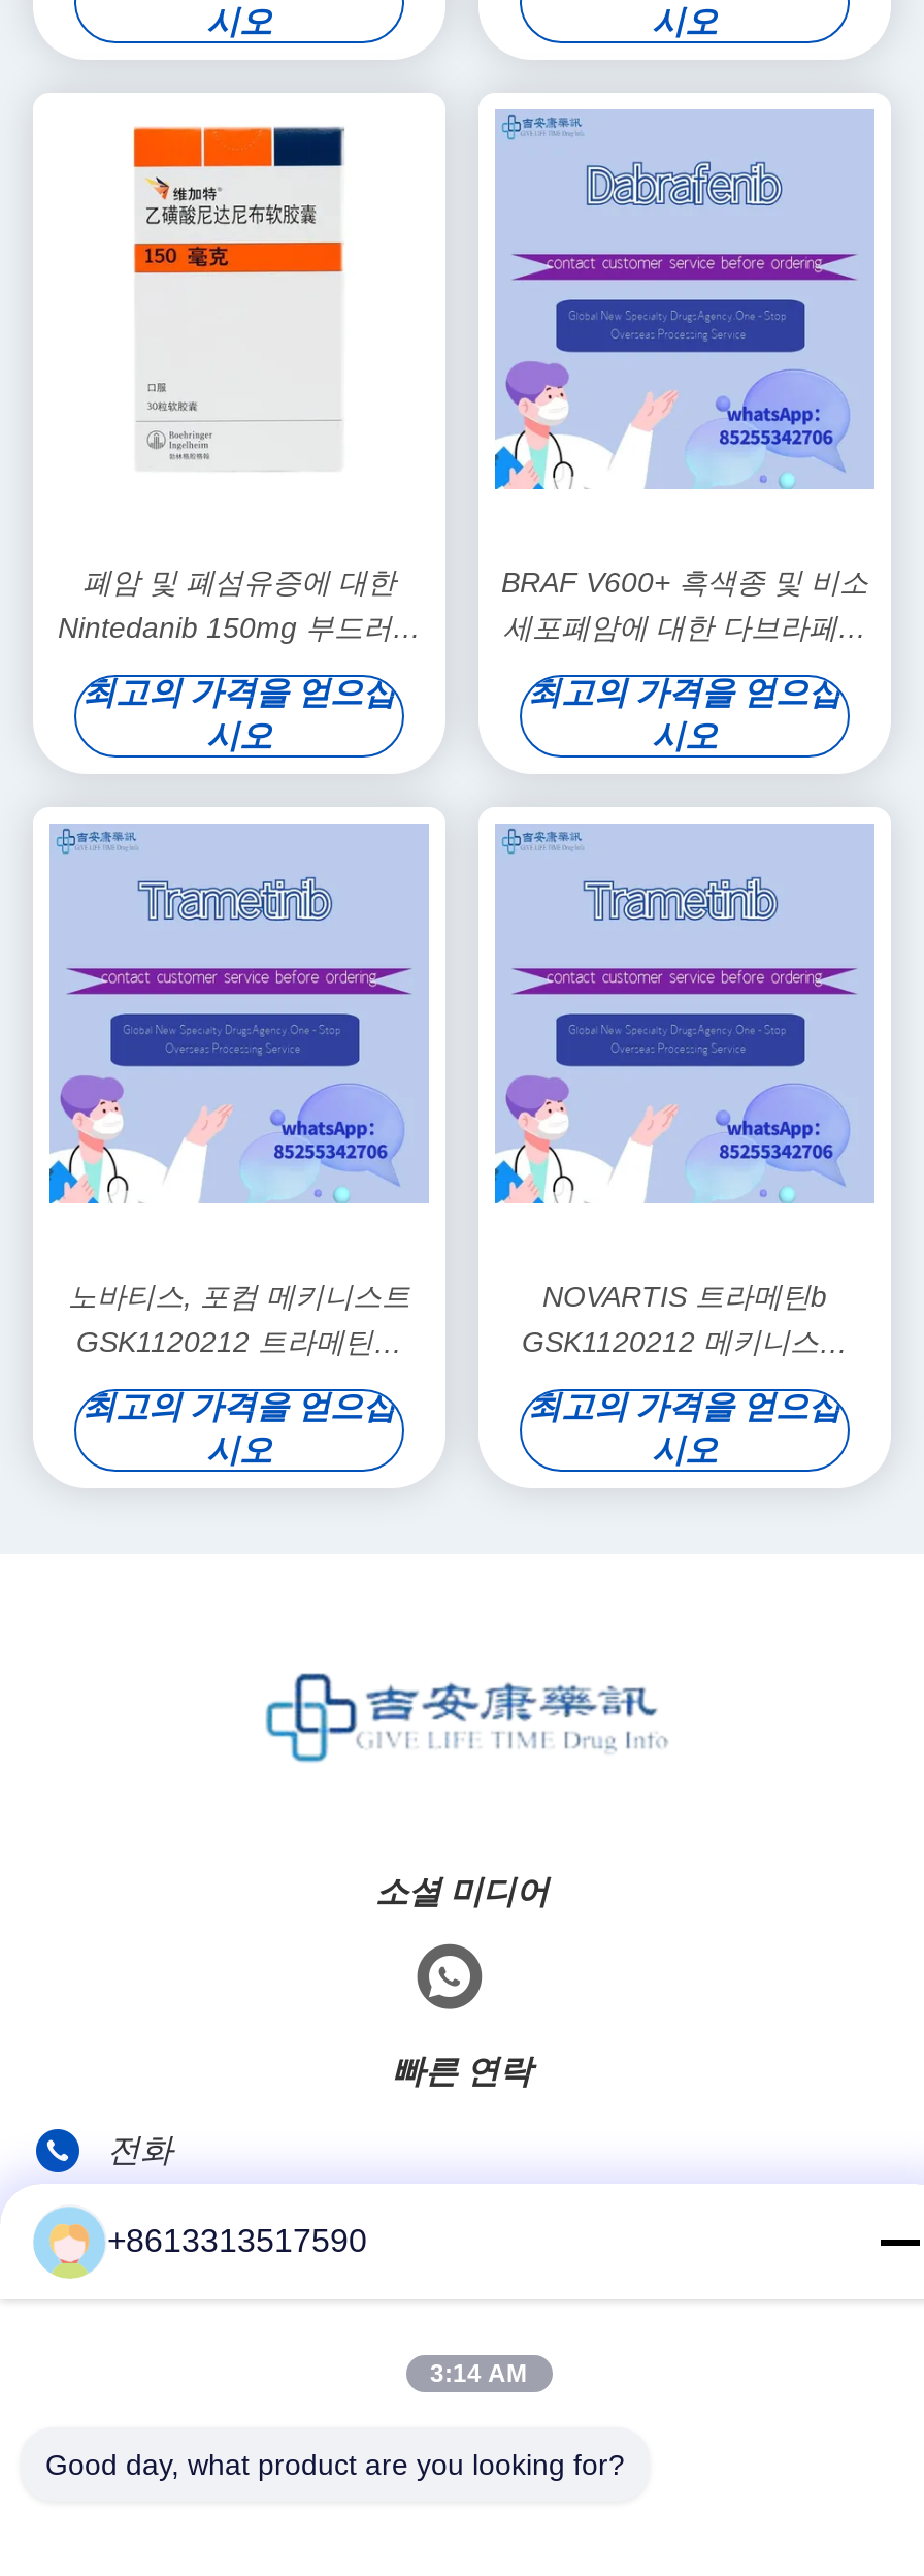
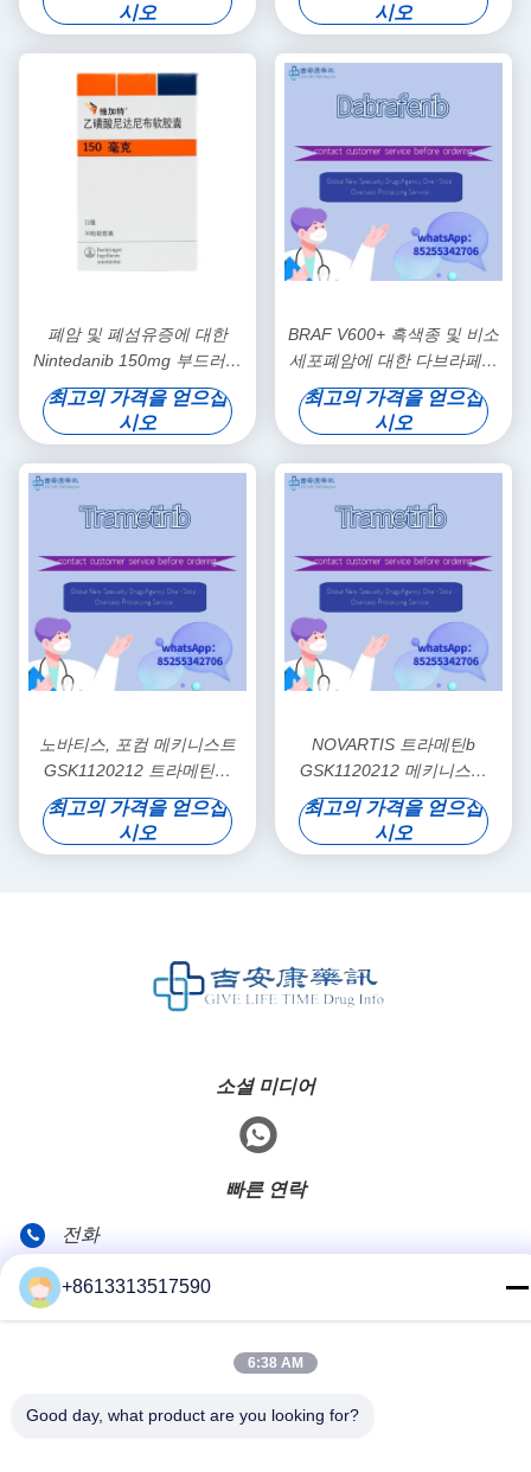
[430,2359,527,2388] 3:14 AM -> [247,1355,303,1371] 6:38 AM

